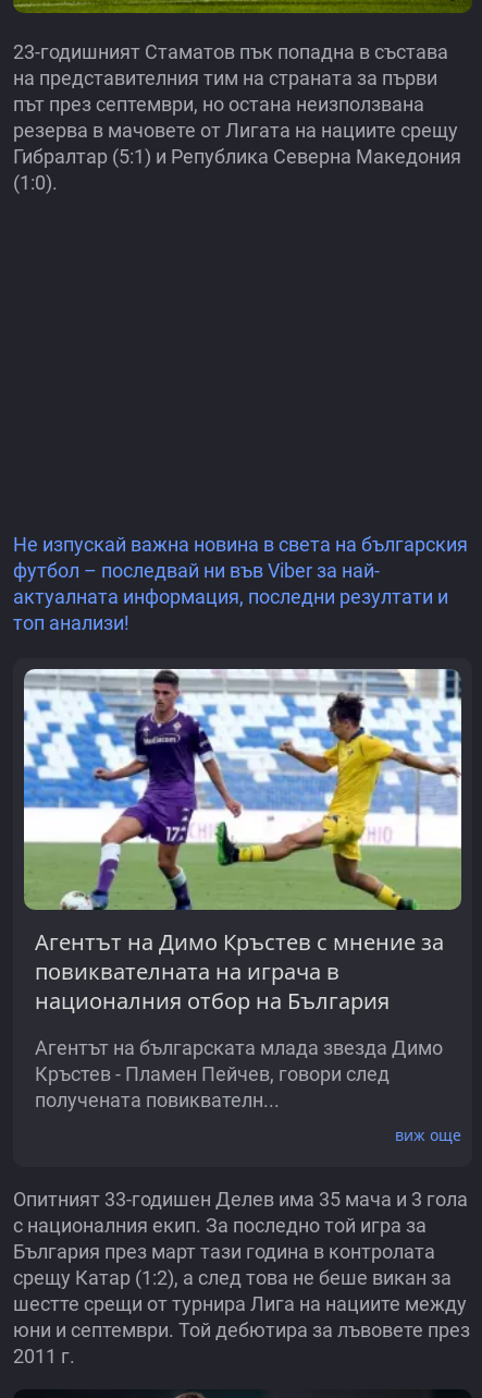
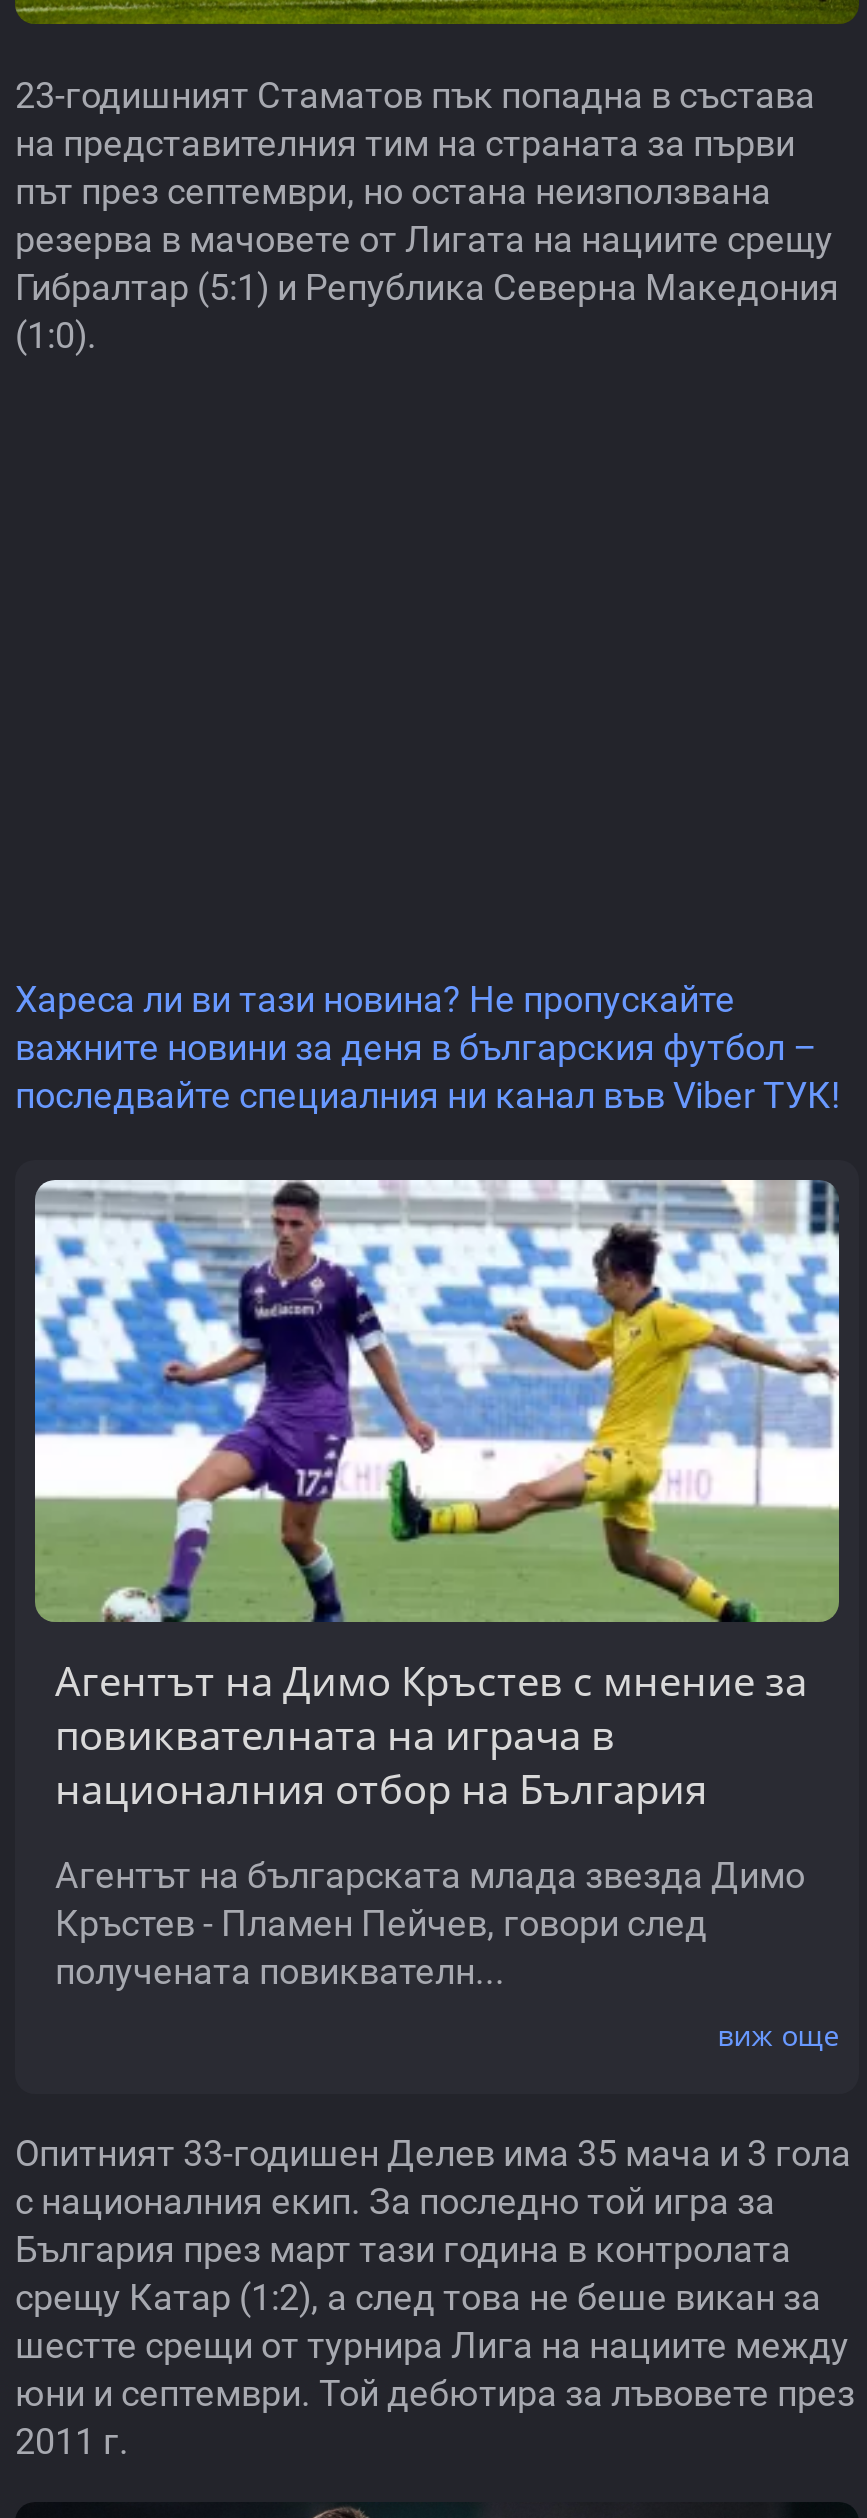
[13,533,468,634] Не изпускай важна новина в света на българския | футбол – последвай ни във Viber за най- | актуалната информация, последни резултати и | топ анализи! -> [15,978,841,1116] Хареса ли ви тази новина? Не пропускайте | важните новини за деня в българския футбол – | последвайте специалния ни канал във Viber ТУК!

